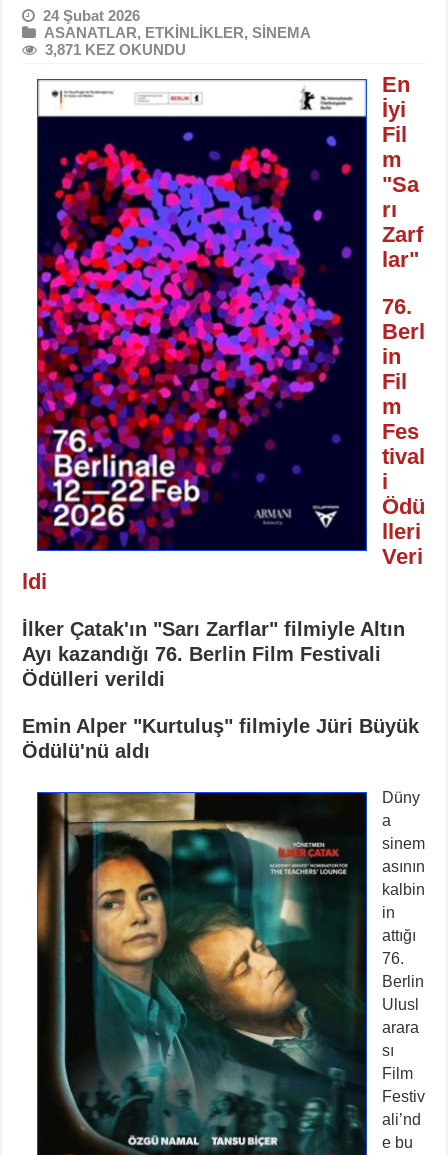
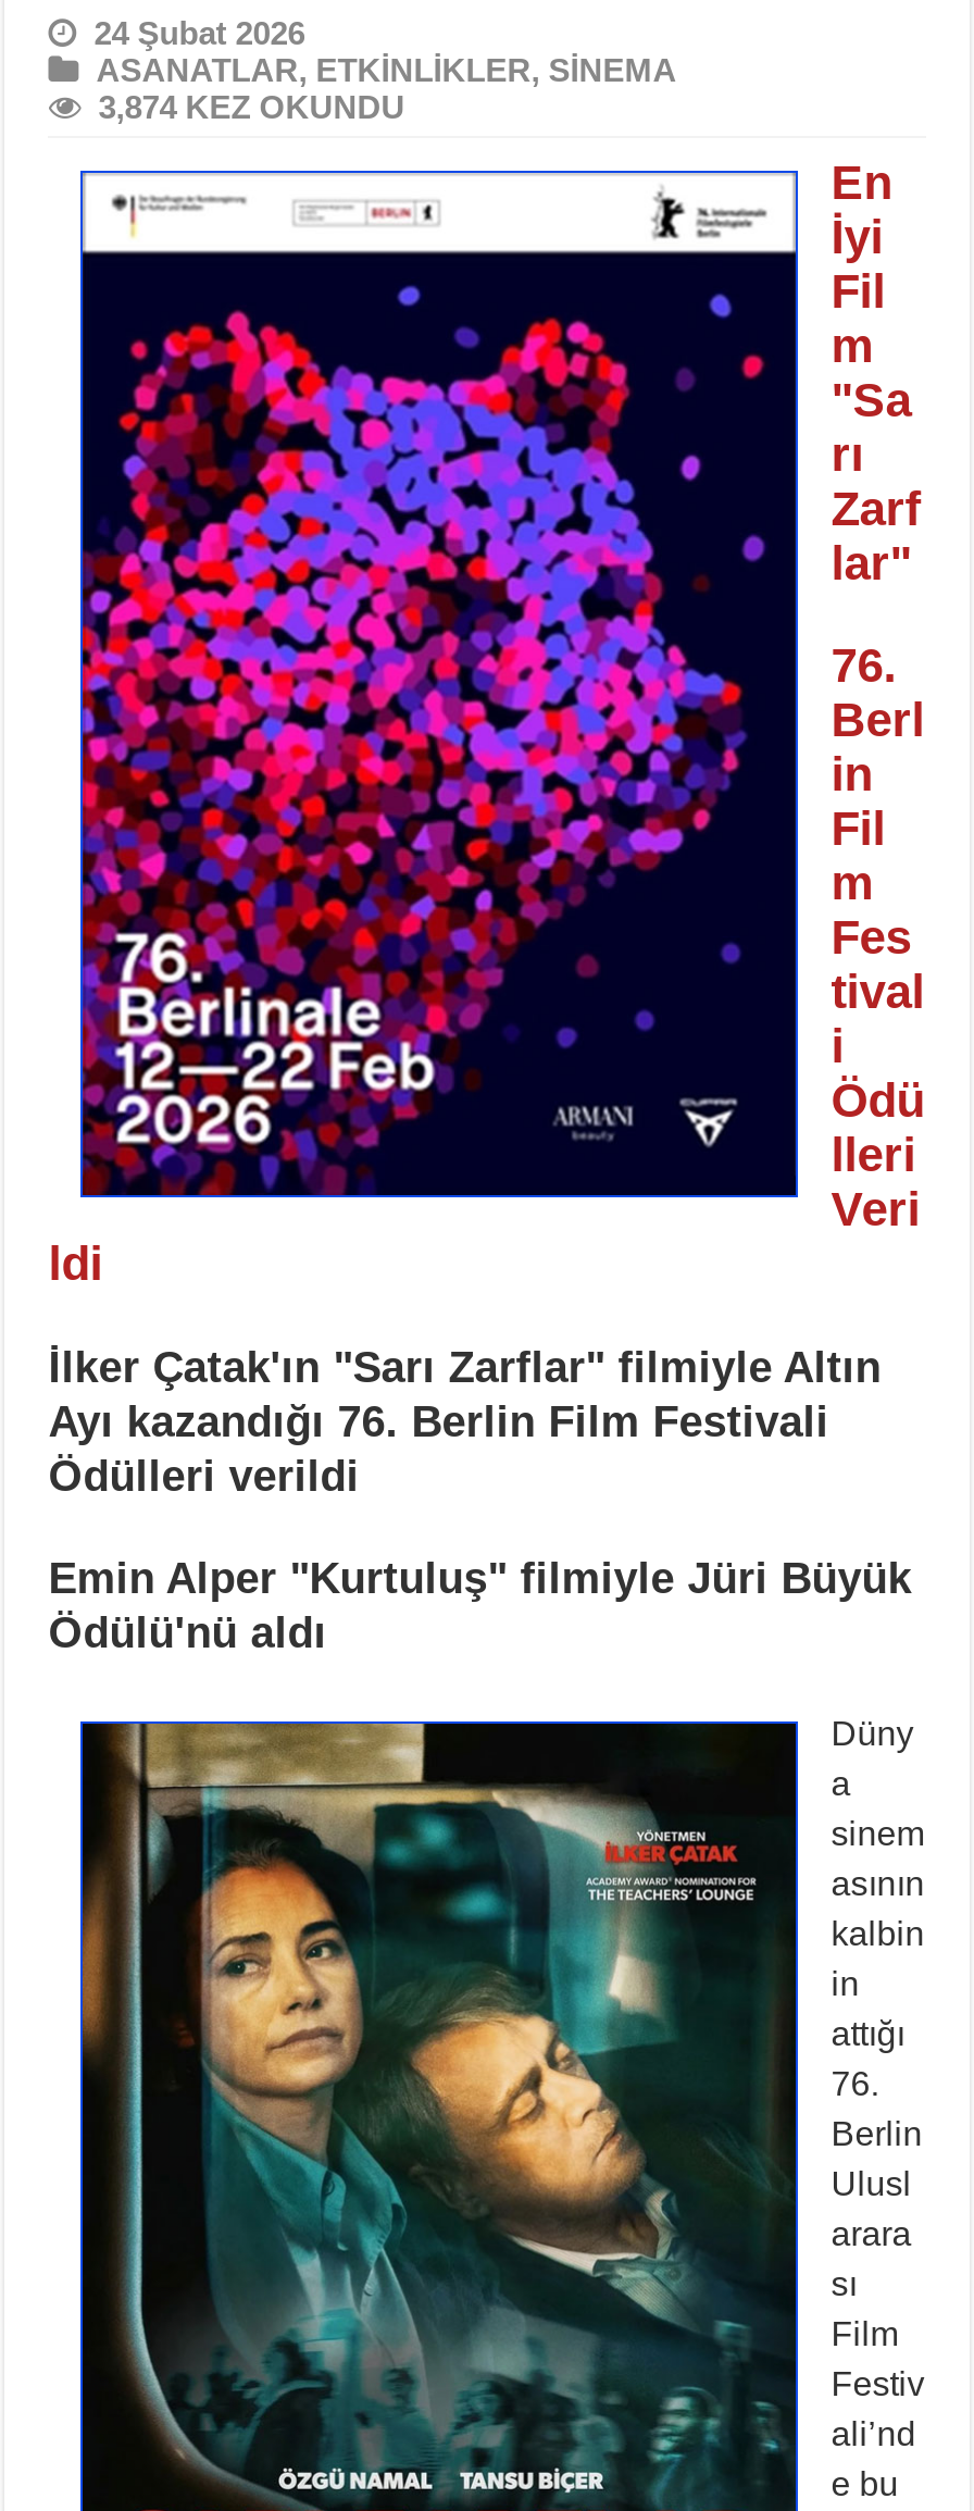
[45,41,186,58] 3,871 KEZ OKUNDU -> [98,88,405,125] 3,874 KEZ OKUNDU

